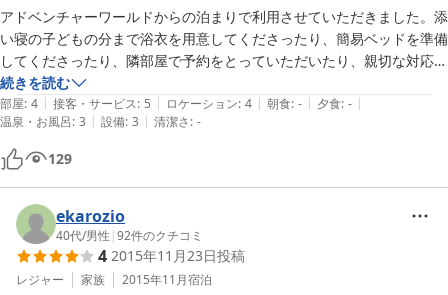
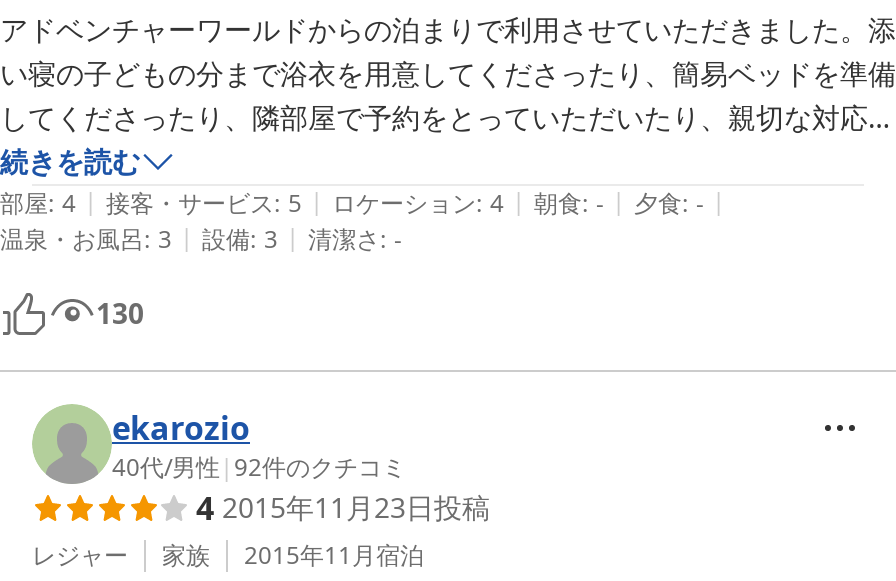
[48,149,72,168] 129 -> [96,294,144,332] 130

